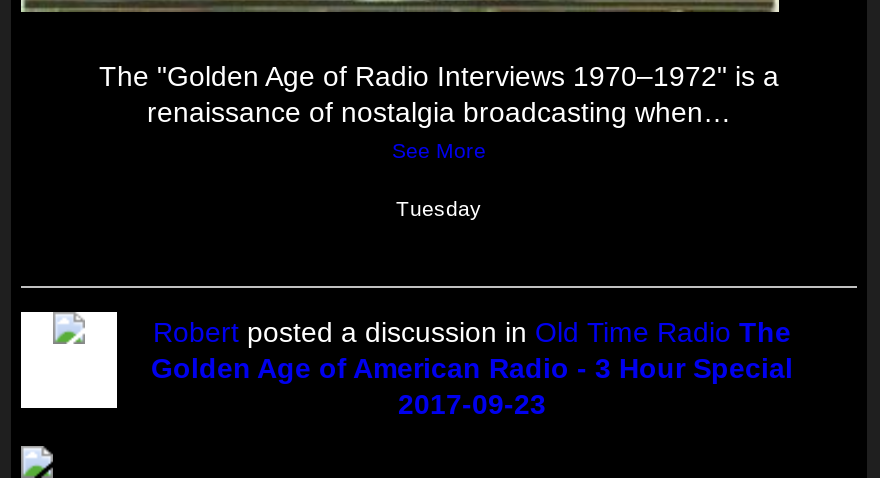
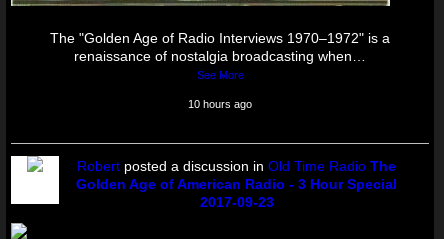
[396,196,482,220] Tuesday -> [188,98,252,110] 10 hours ago

